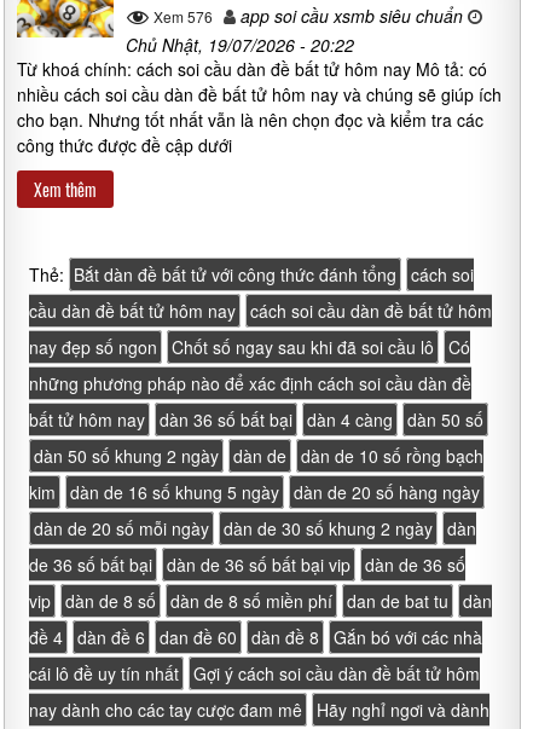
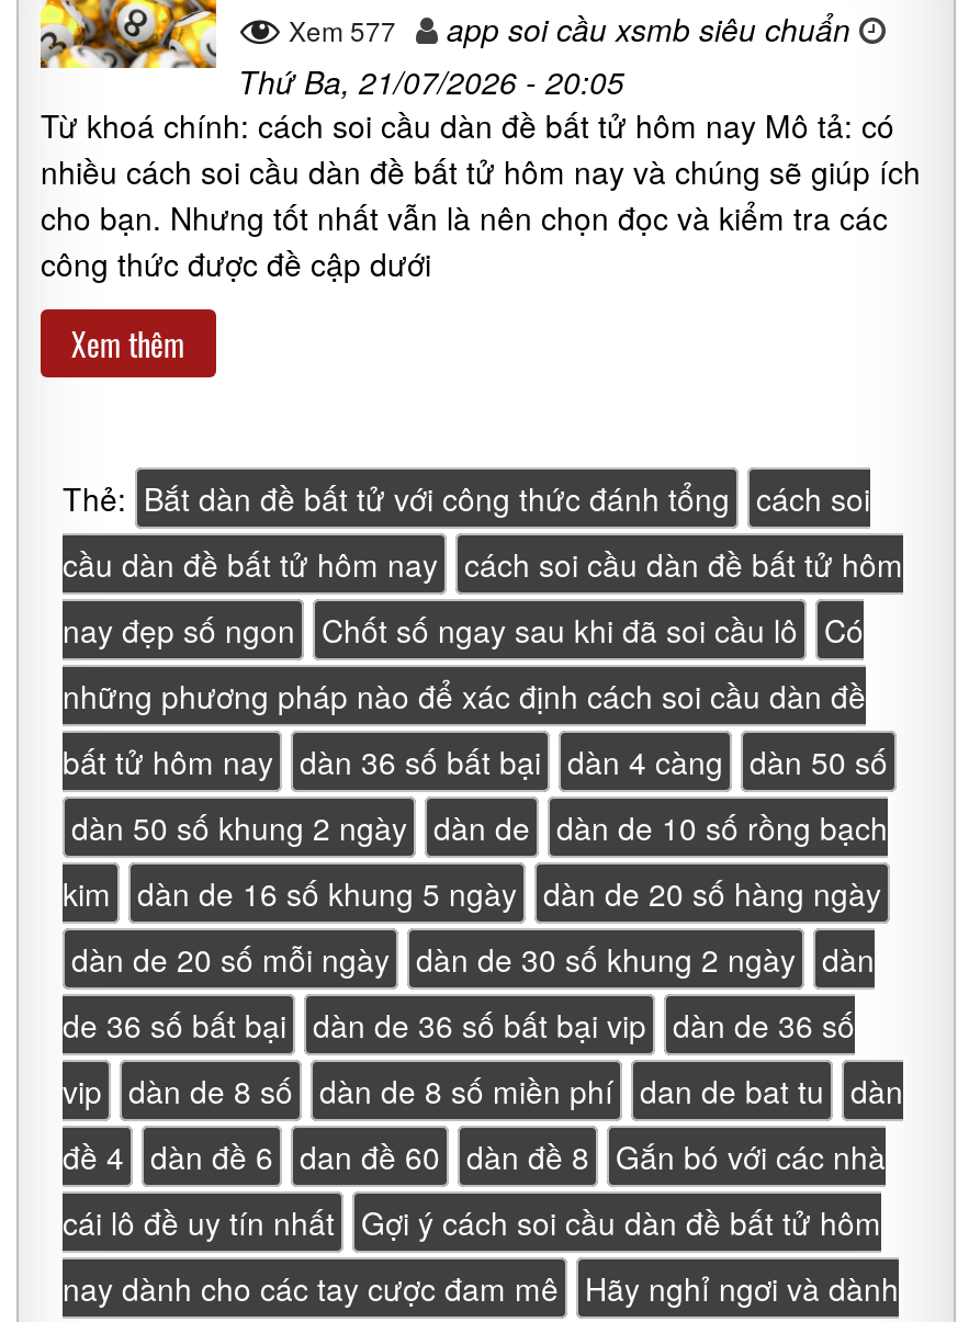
[153,4,463,28] Xem 576 app soi cầu xsmb siêu chuẩn -> [289,7,850,50] Xem 577 app soi cầu xsmb siêu chuẩn
[126,33,354,57] Chủ Nhật, 19/07/2026 - 20:22 -> [238,60,624,104] Thứ Ba, 21/07/2026 - 20:05

